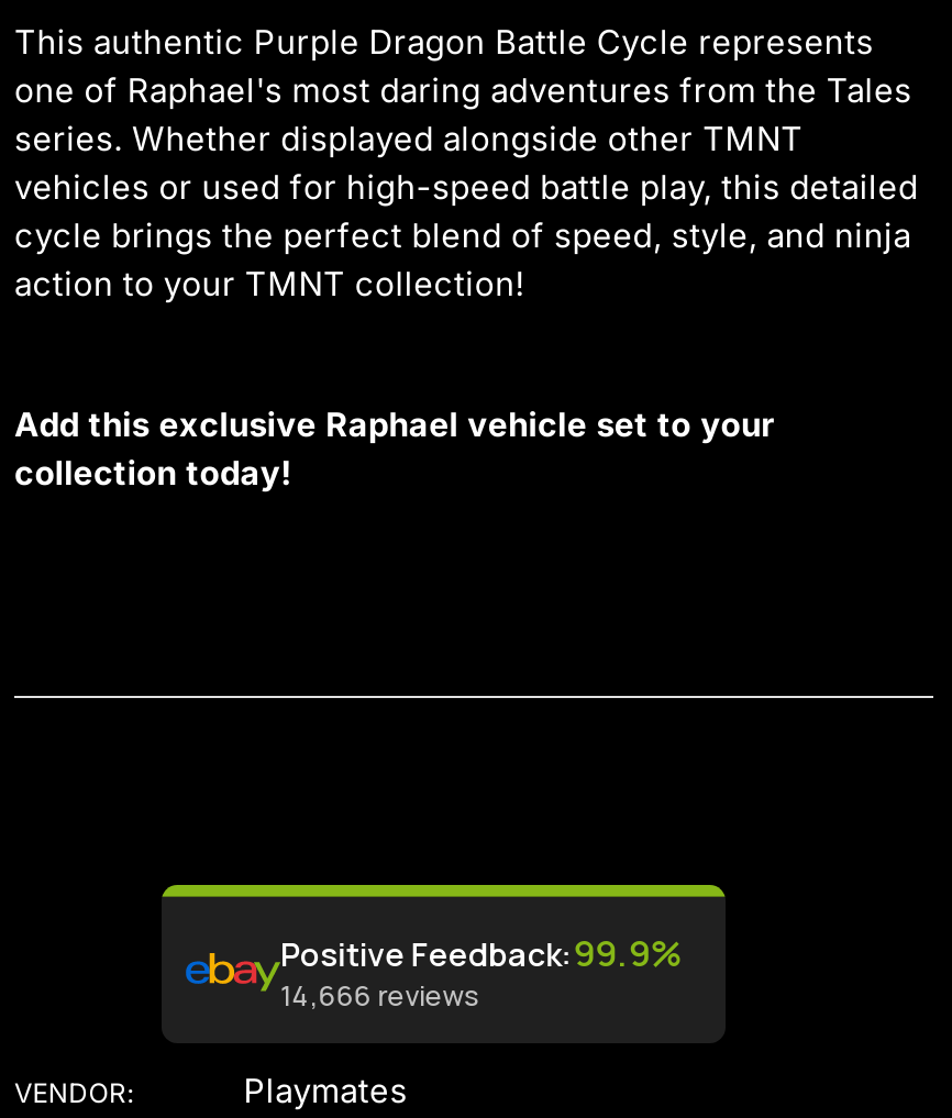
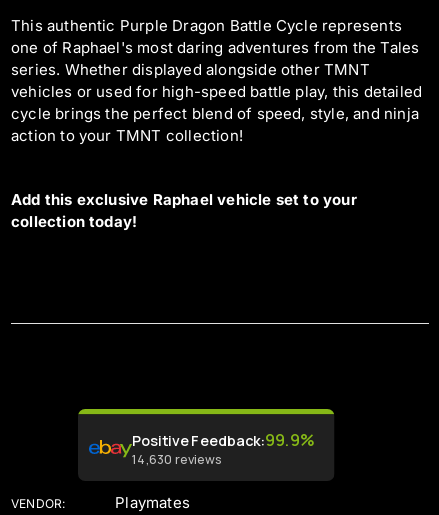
[279,975,479,1013] 14,666 reviews -> [131,450,221,467] 14,630 reviews

